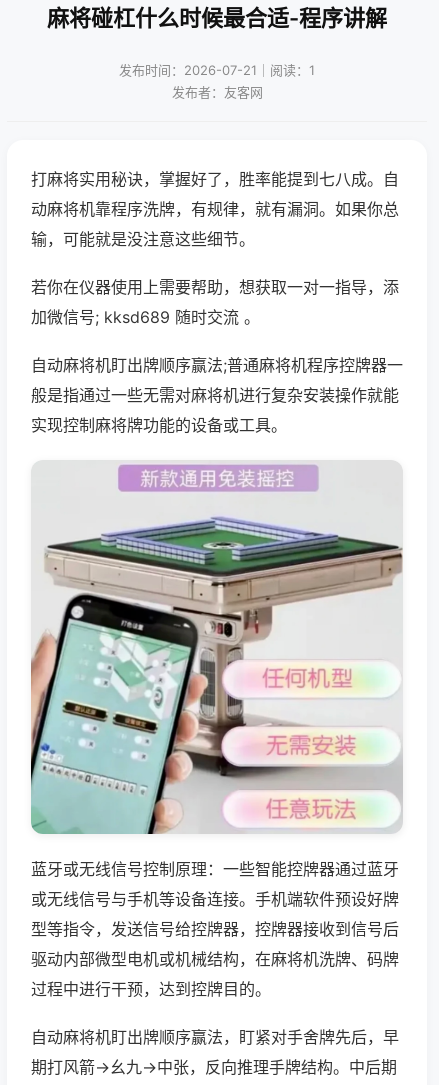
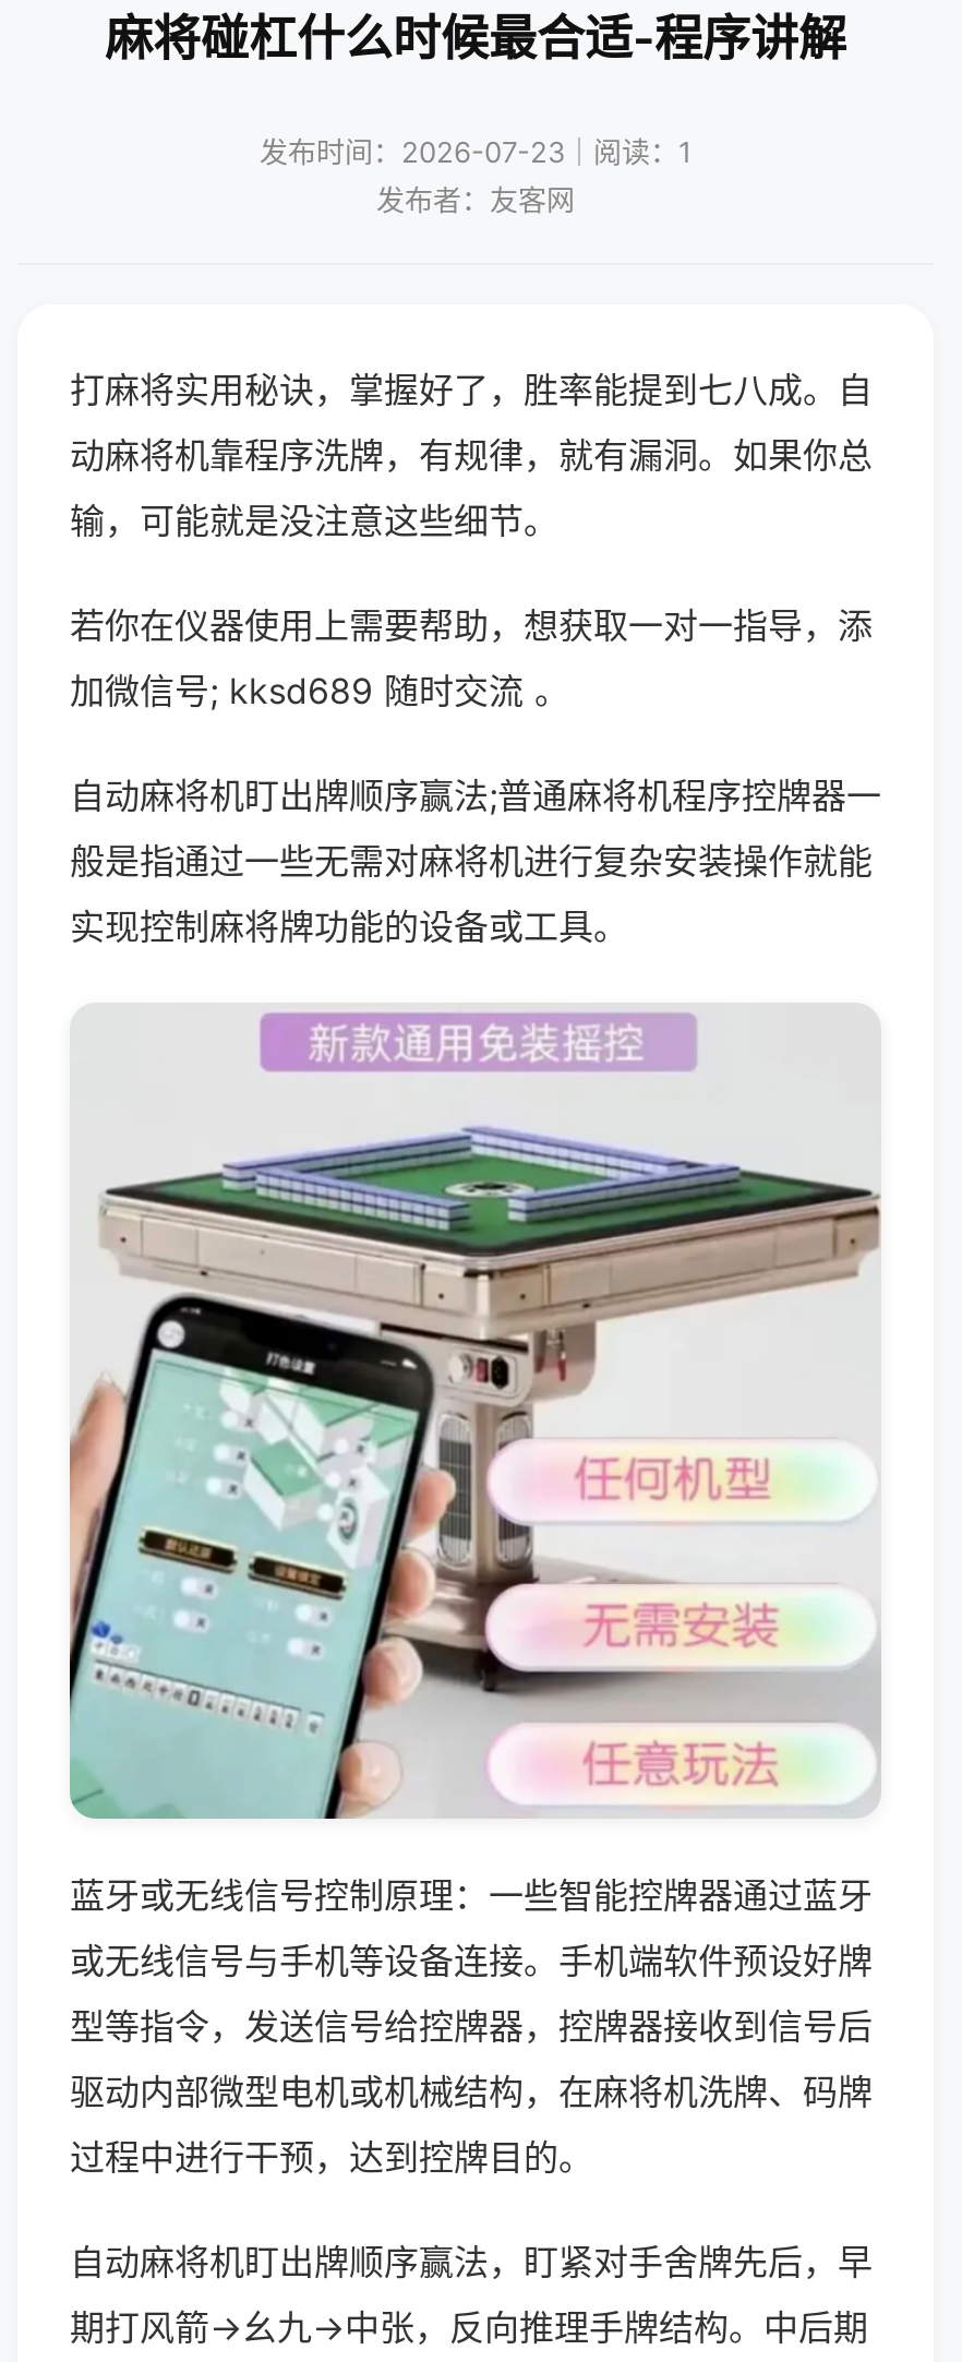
[119,62,315,78] 发布时间：2026-07-21｜阅读：1 -> [260,134,692,169] 发布时间：2026-07-23｜阅读：1

